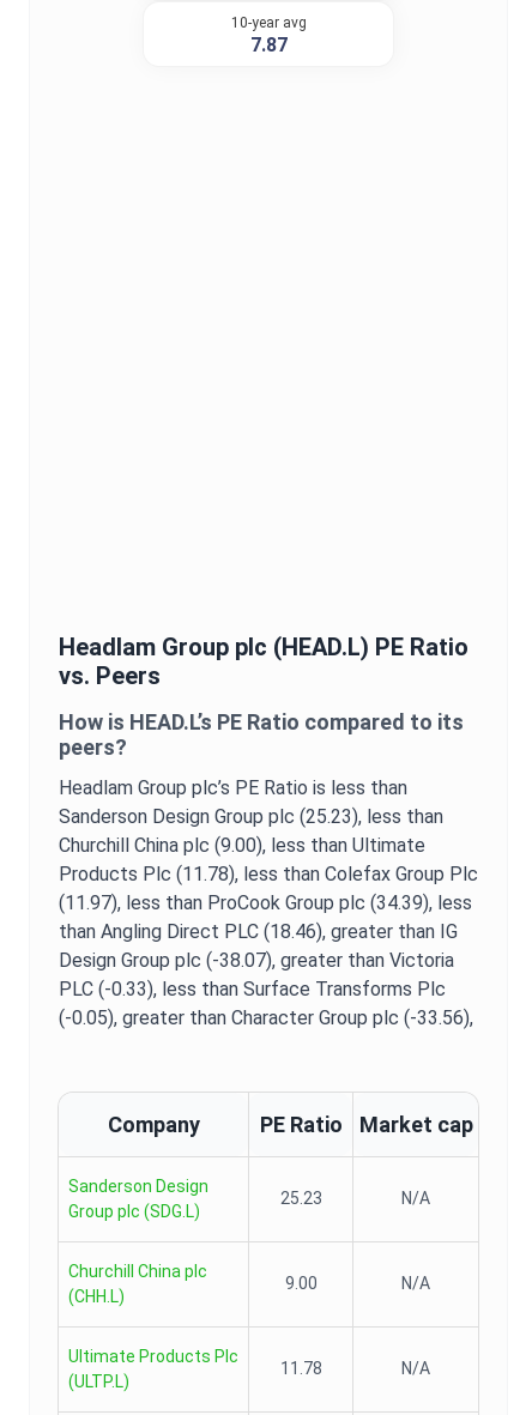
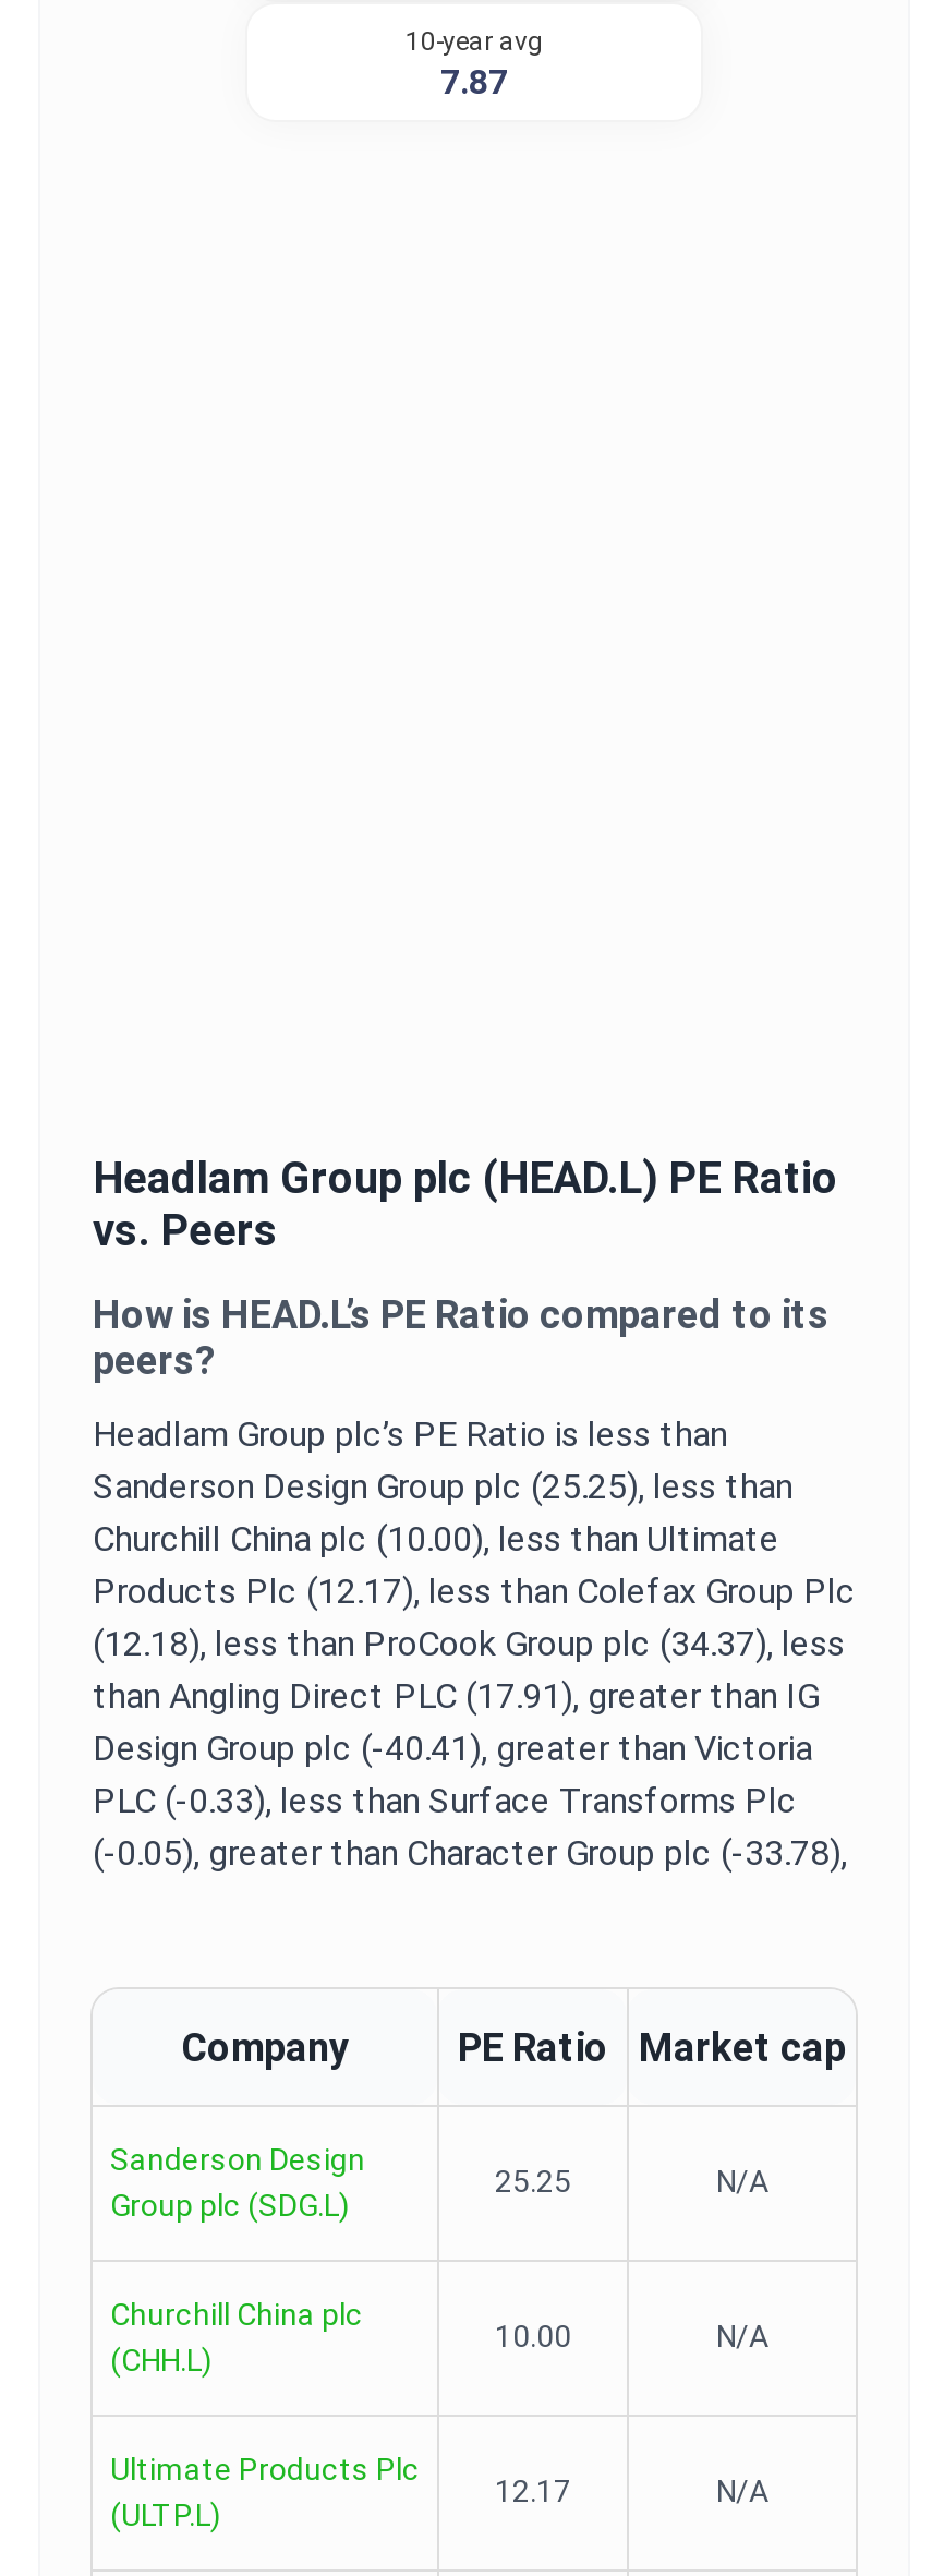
[59,805,443,828] Sanderson Design Group plc (25.23), less than -> [93,1466,792,1507] Sanderson Design Group plc (25.25), less than
[59,834,425,857] Churchill China plc (9.00), less than Ultimate -> [93,1518,779,1560] Churchill China plc (10.00), less than Ultimate
[59,863,478,885] Products Plc (11.78), less than Colefax Group Plc -> [93,1570,856,1612] Products Plc (12.17), less than Colefax Group Plc
[59,891,472,914] (11.97), less than ProCook Group plc (34.39), less -> [93,1623,845,1664] (12.18), less than ProCook Group plc (34.37), less
[59,920,458,943] than Angling Direct PLC (18.46), greater than IG -> [93,1675,819,1717] than Angling Direct PLC (17.91), greater than IG
[59,949,454,972] Design Group plc (-38.07), greater than Victoria -> [93,1728,812,1769] Design Group plc (-40.41), greater than Victoria
[59,1006,473,1029] (-0.05), greater than Character Group plc (-33.56), -> [93,1832,847,1874] (-0.05), greater than Character Group plc (-33.78),
[280,1189,322,1208] 25.23 -> [495,2164,571,2199] 25.25
[285,1274,317,1293] 9.00 -> [495,2319,571,2354] 10.00
[280,1359,322,1378] 11.78 -> [495,2473,571,2508] 12.17

